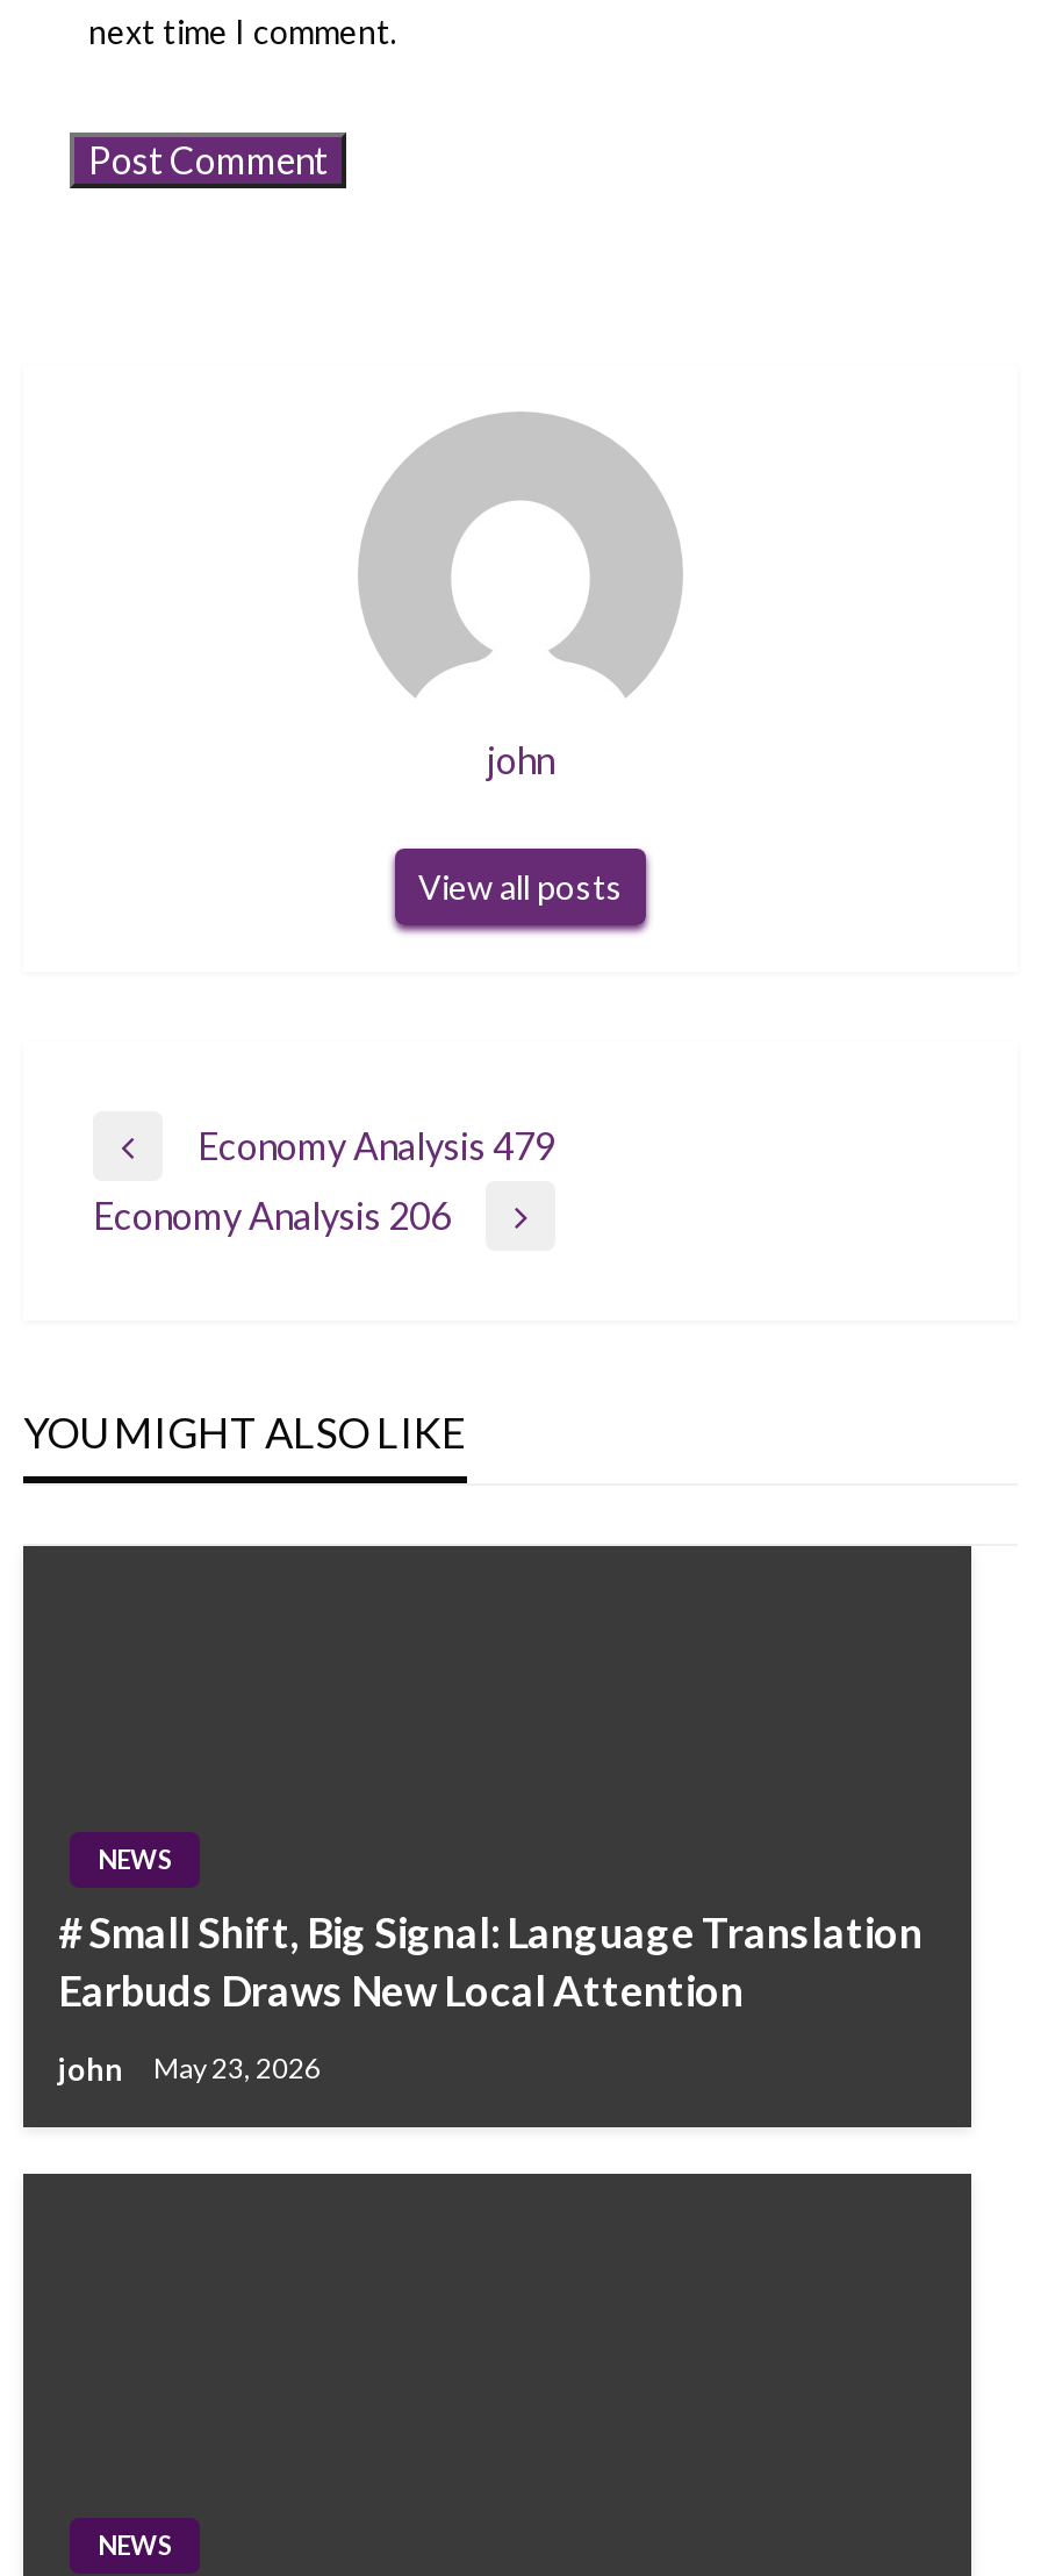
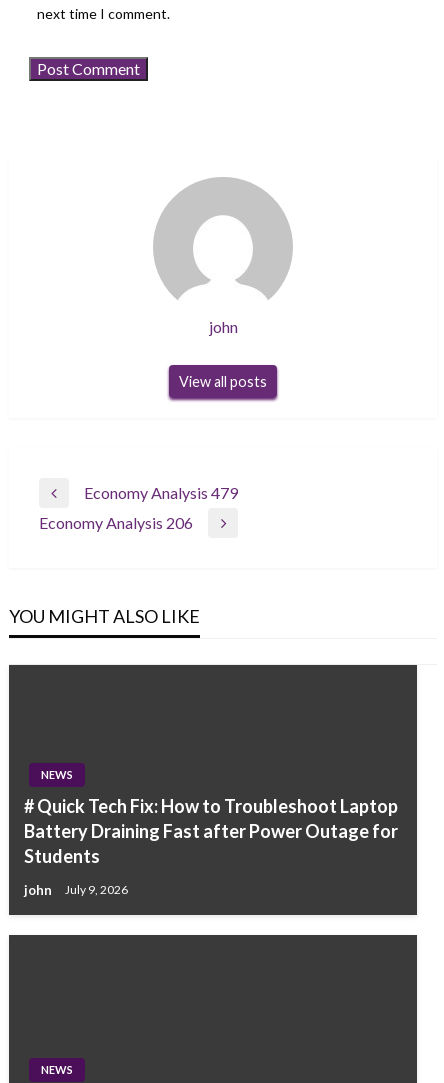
[58,1906,922,2016] # Small Shift, Big Signal: Language Translation | Earbuds Draws New Local Attention -> [24,795,398,867] # Quick Tech Fix: How to Troubleshoot Laptop | Battery Draining Fast after Power Outage for | Students
[58,2051,321,2088] john May 23, 2026 -> [24,882,128,898] john July 9, 2026

